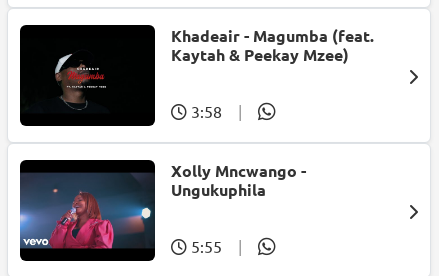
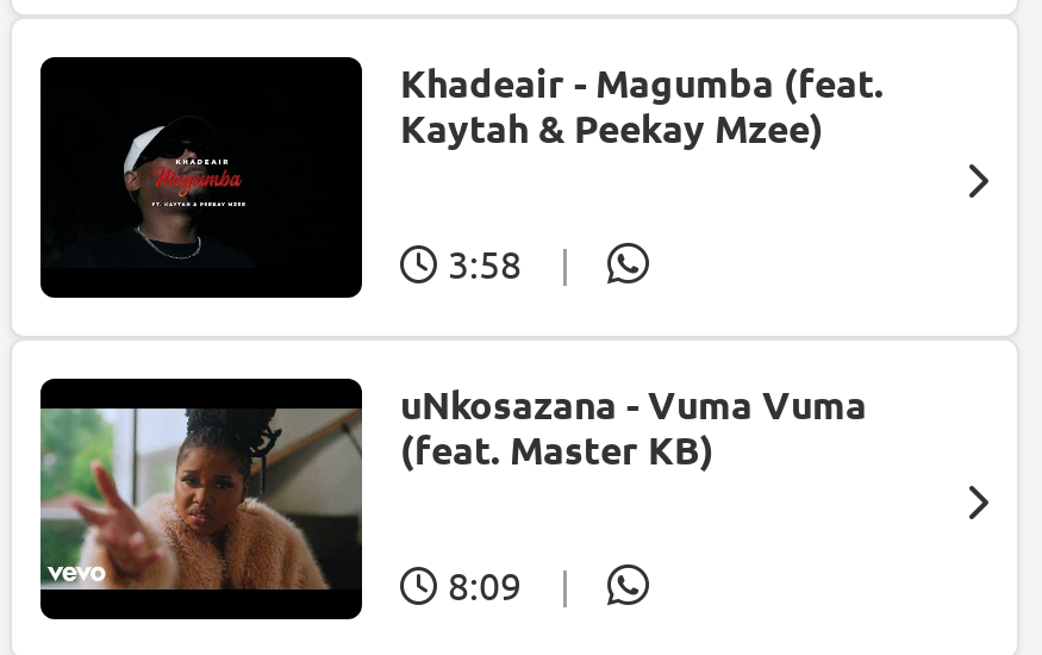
[19,160,306,249] [image] | Xolly Mncwango - | Ungukuphila -> [38,378,867,591] [image] | uNkosazana - Vuma Vuma | (feat. Master KB)
[191,236,222,256] 5:55 -> [448,559,522,607] 8:09

